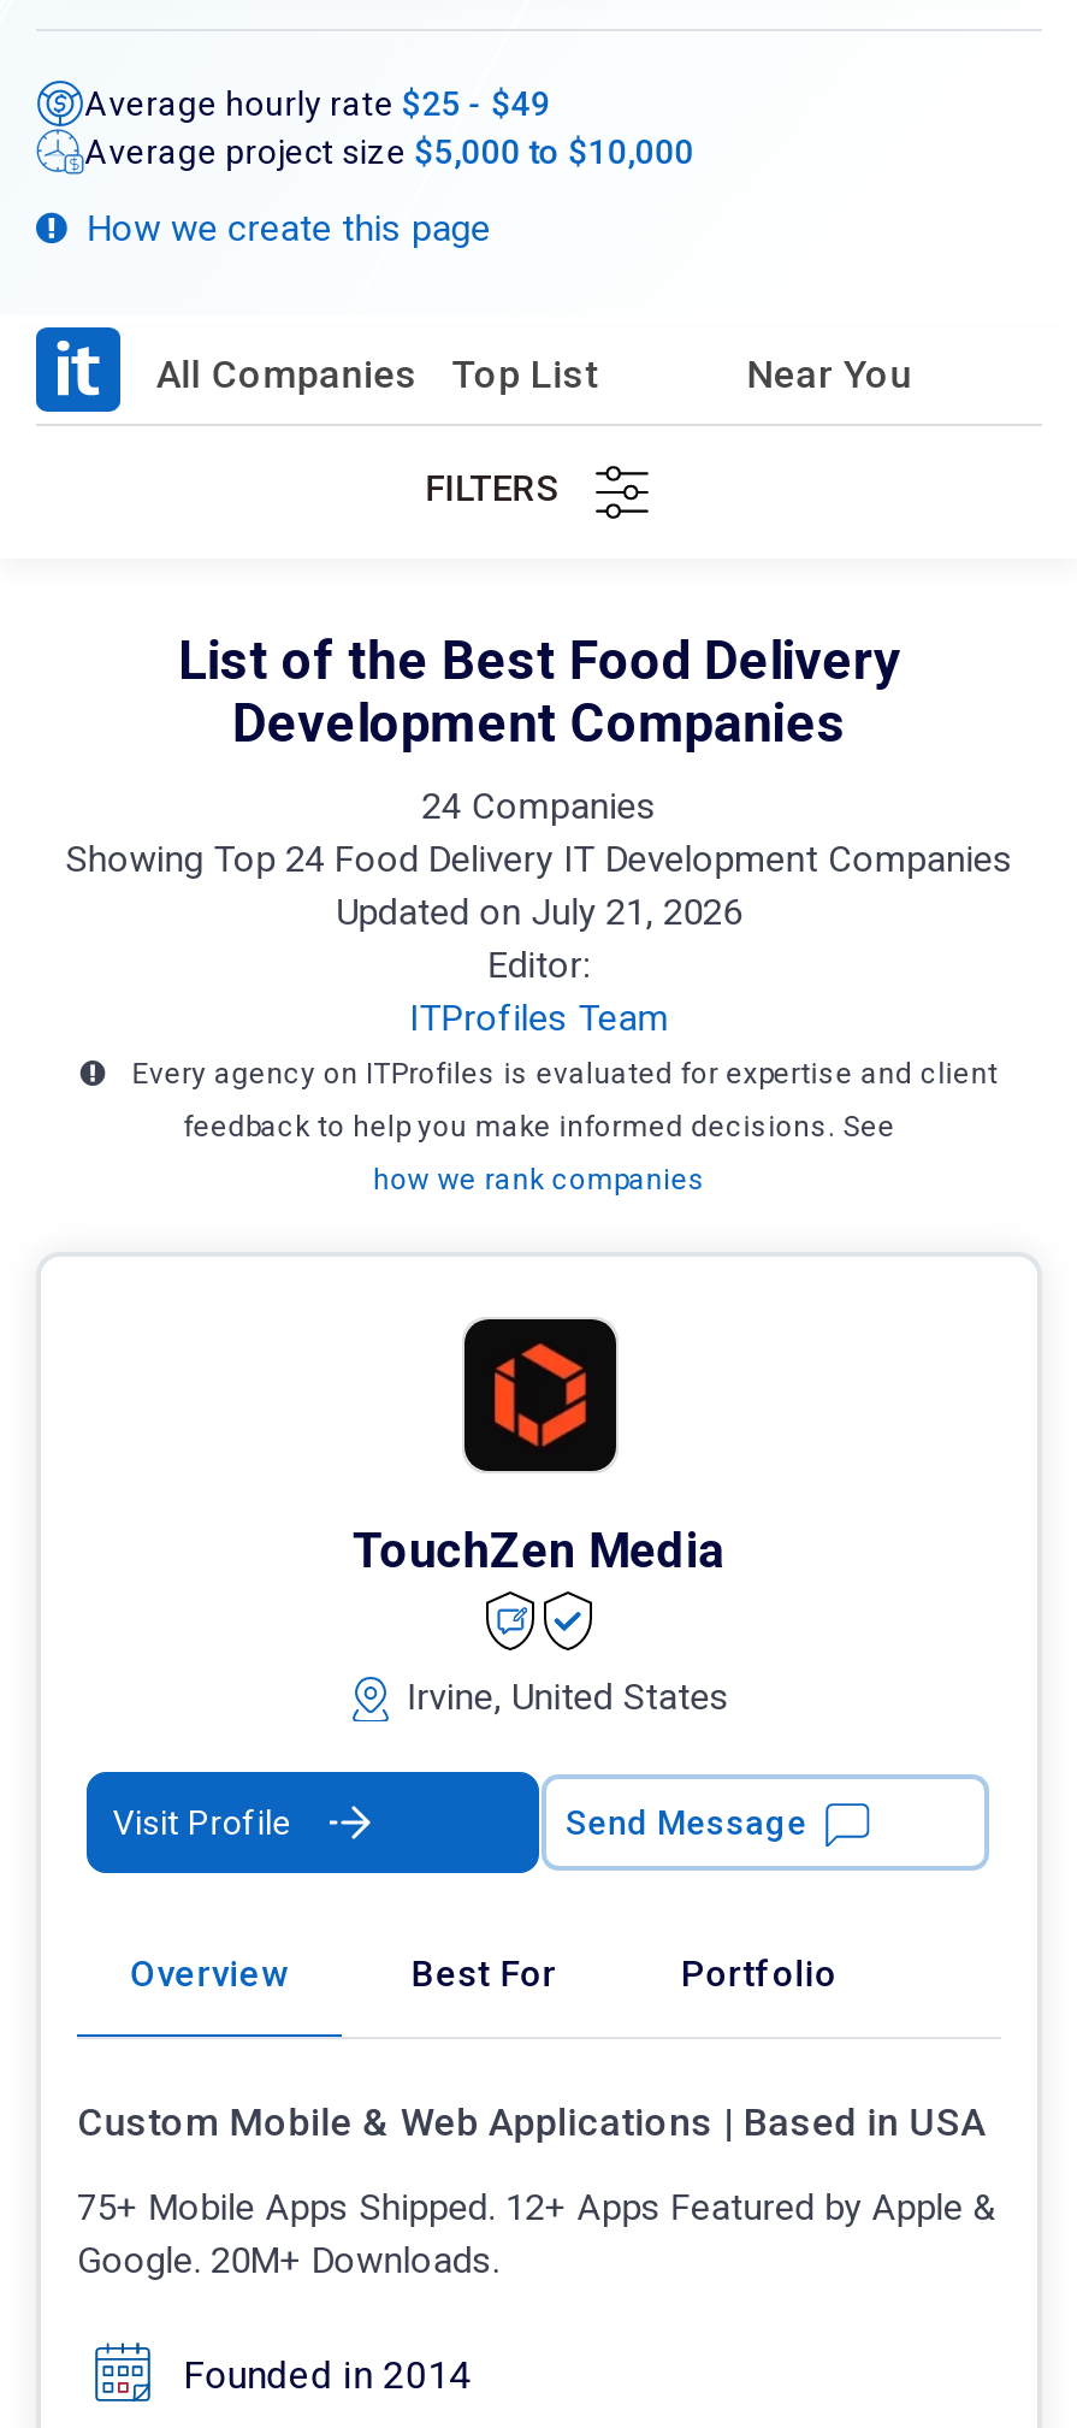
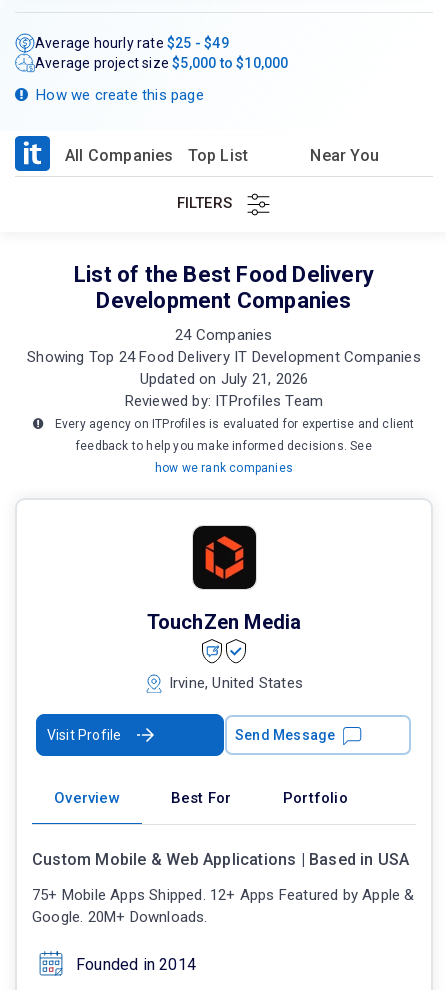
[409,944,669,1040] Editor: | ITProfiles Team -> [125,392,323,410] Reviewed by: ITProfiles Team

